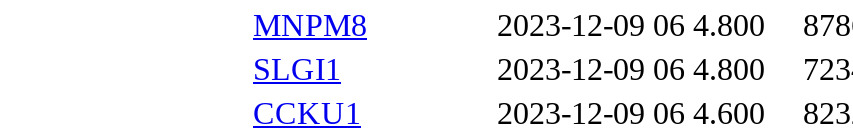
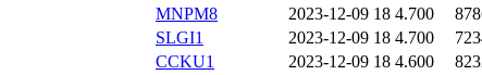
[497,9,765,43] 2023-12-09 06 4.800 -> [288,5,434,23] 2023-12-09 18 4.700
[497,53,765,87] 2023-12-09 06 4.800 -> [288,29,434,47] 2023-12-09 18 4.700
[497,97,765,131] 2023-12-09 06 4.600 -> [288,53,434,71] 2023-12-09 18 4.600

